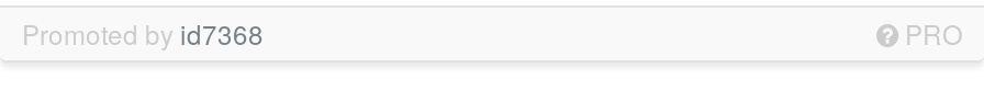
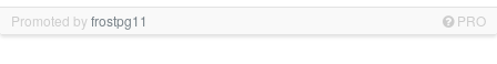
[22,14,264,52] Promoted by id7368 -> [11,11,148,30] Promoted by frostpg11

